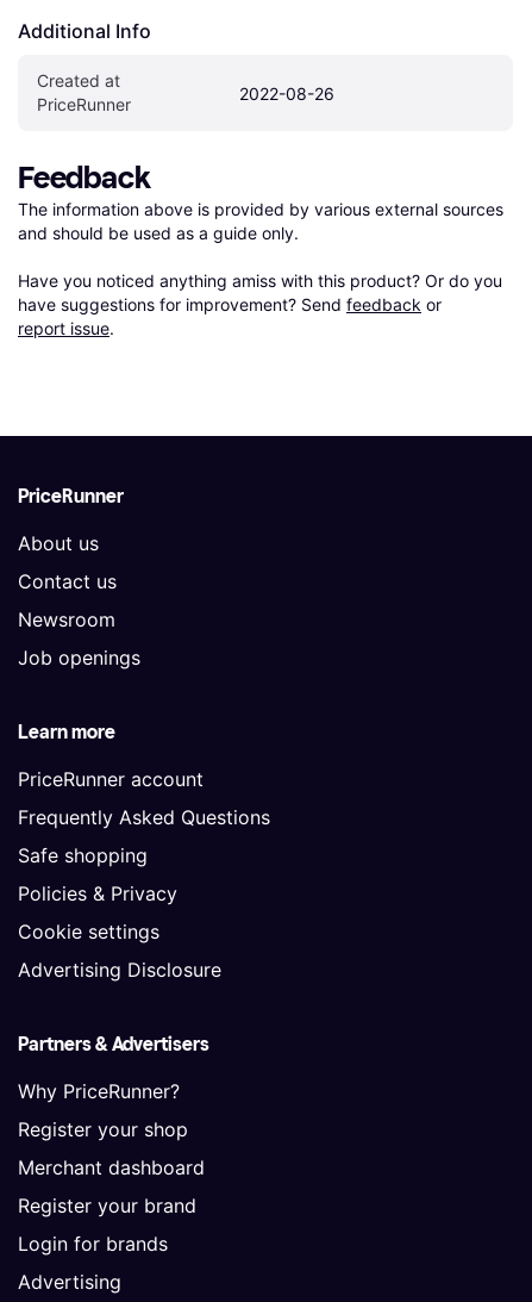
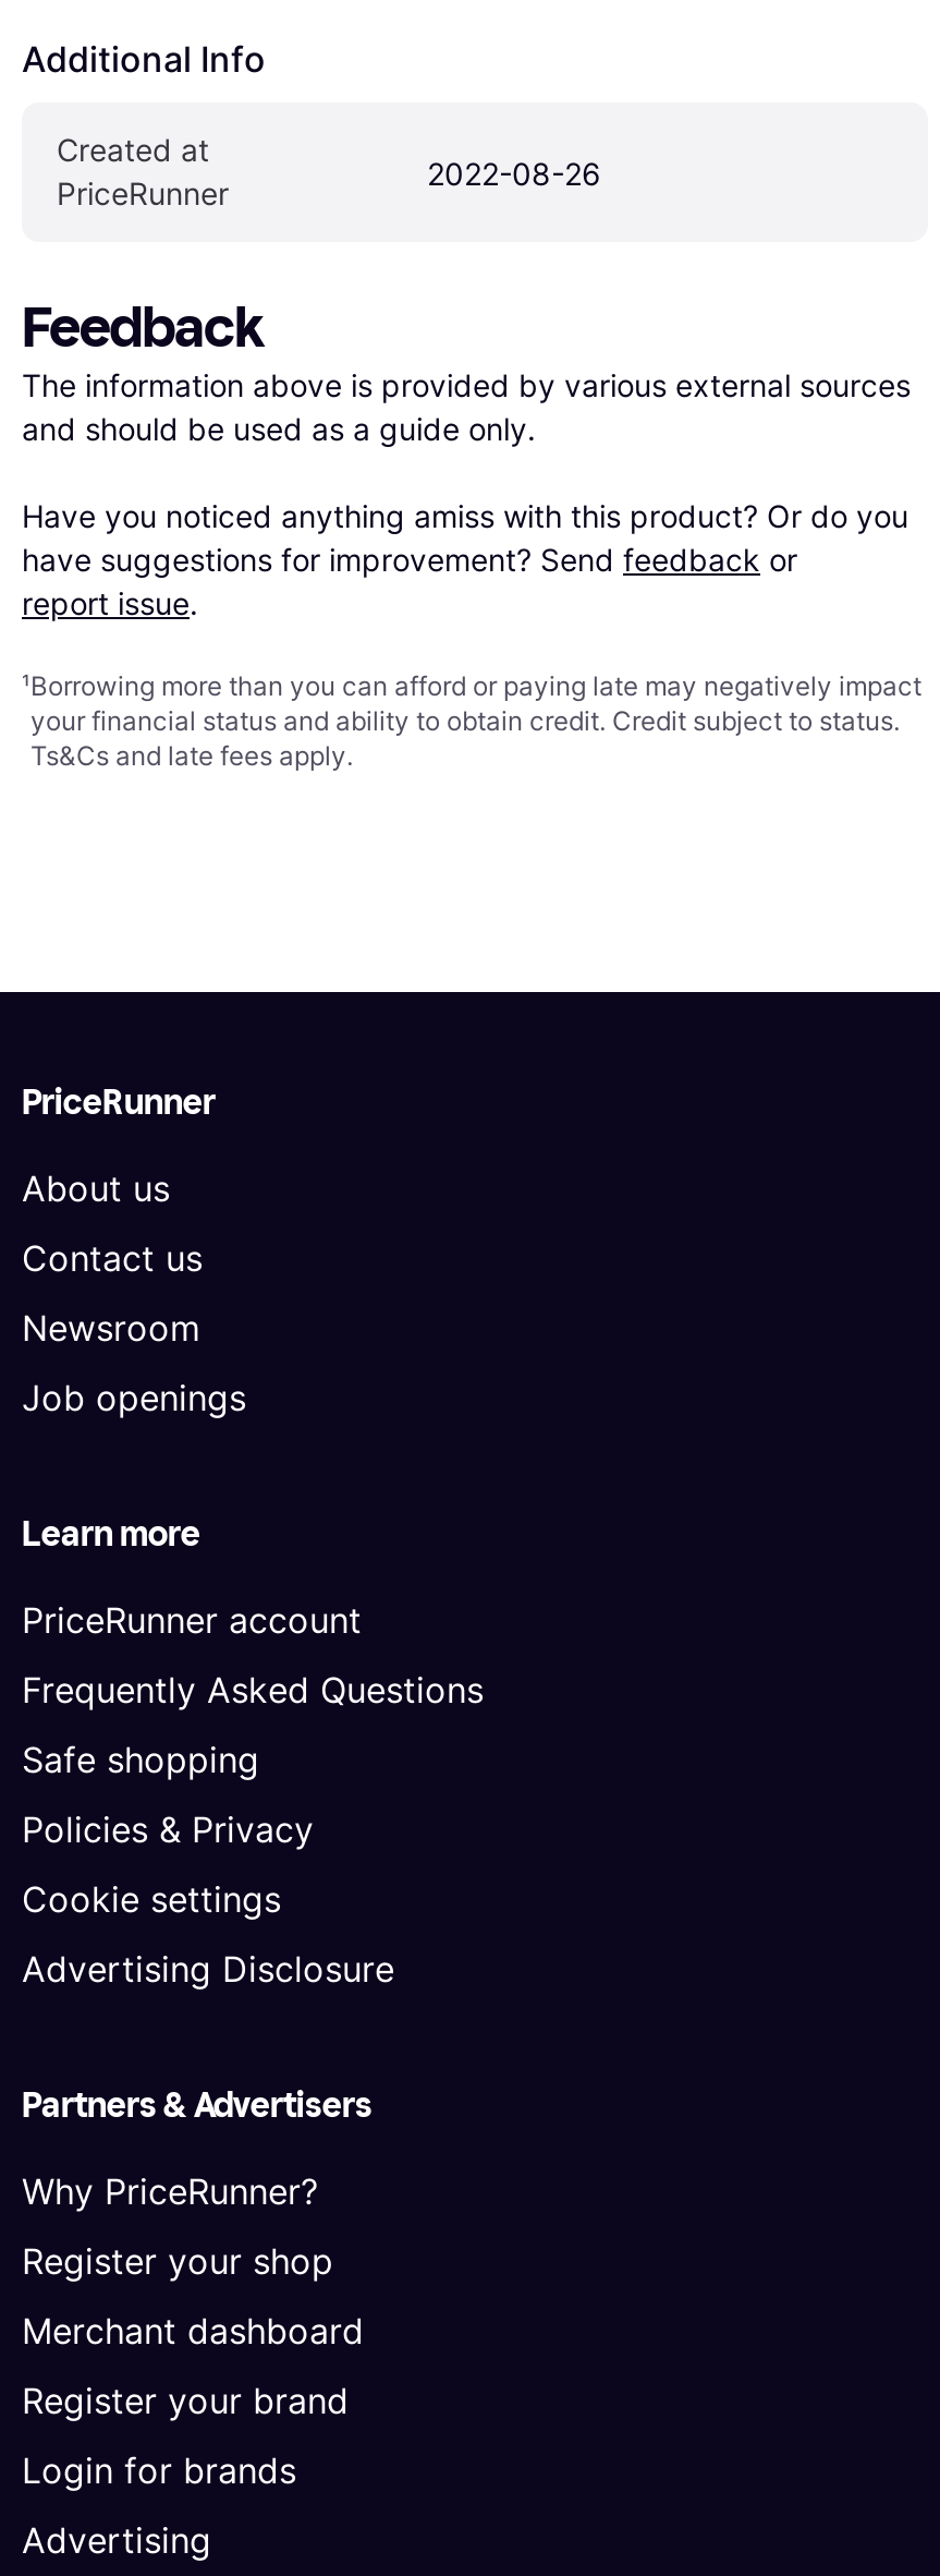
none -> [22,669,921,772] ¹Borrowing more than you can afford or paying late may negatively impact | your financial status and ability to obtain credit. Credit subject to status. | Ts&Cs and late fees apply.

